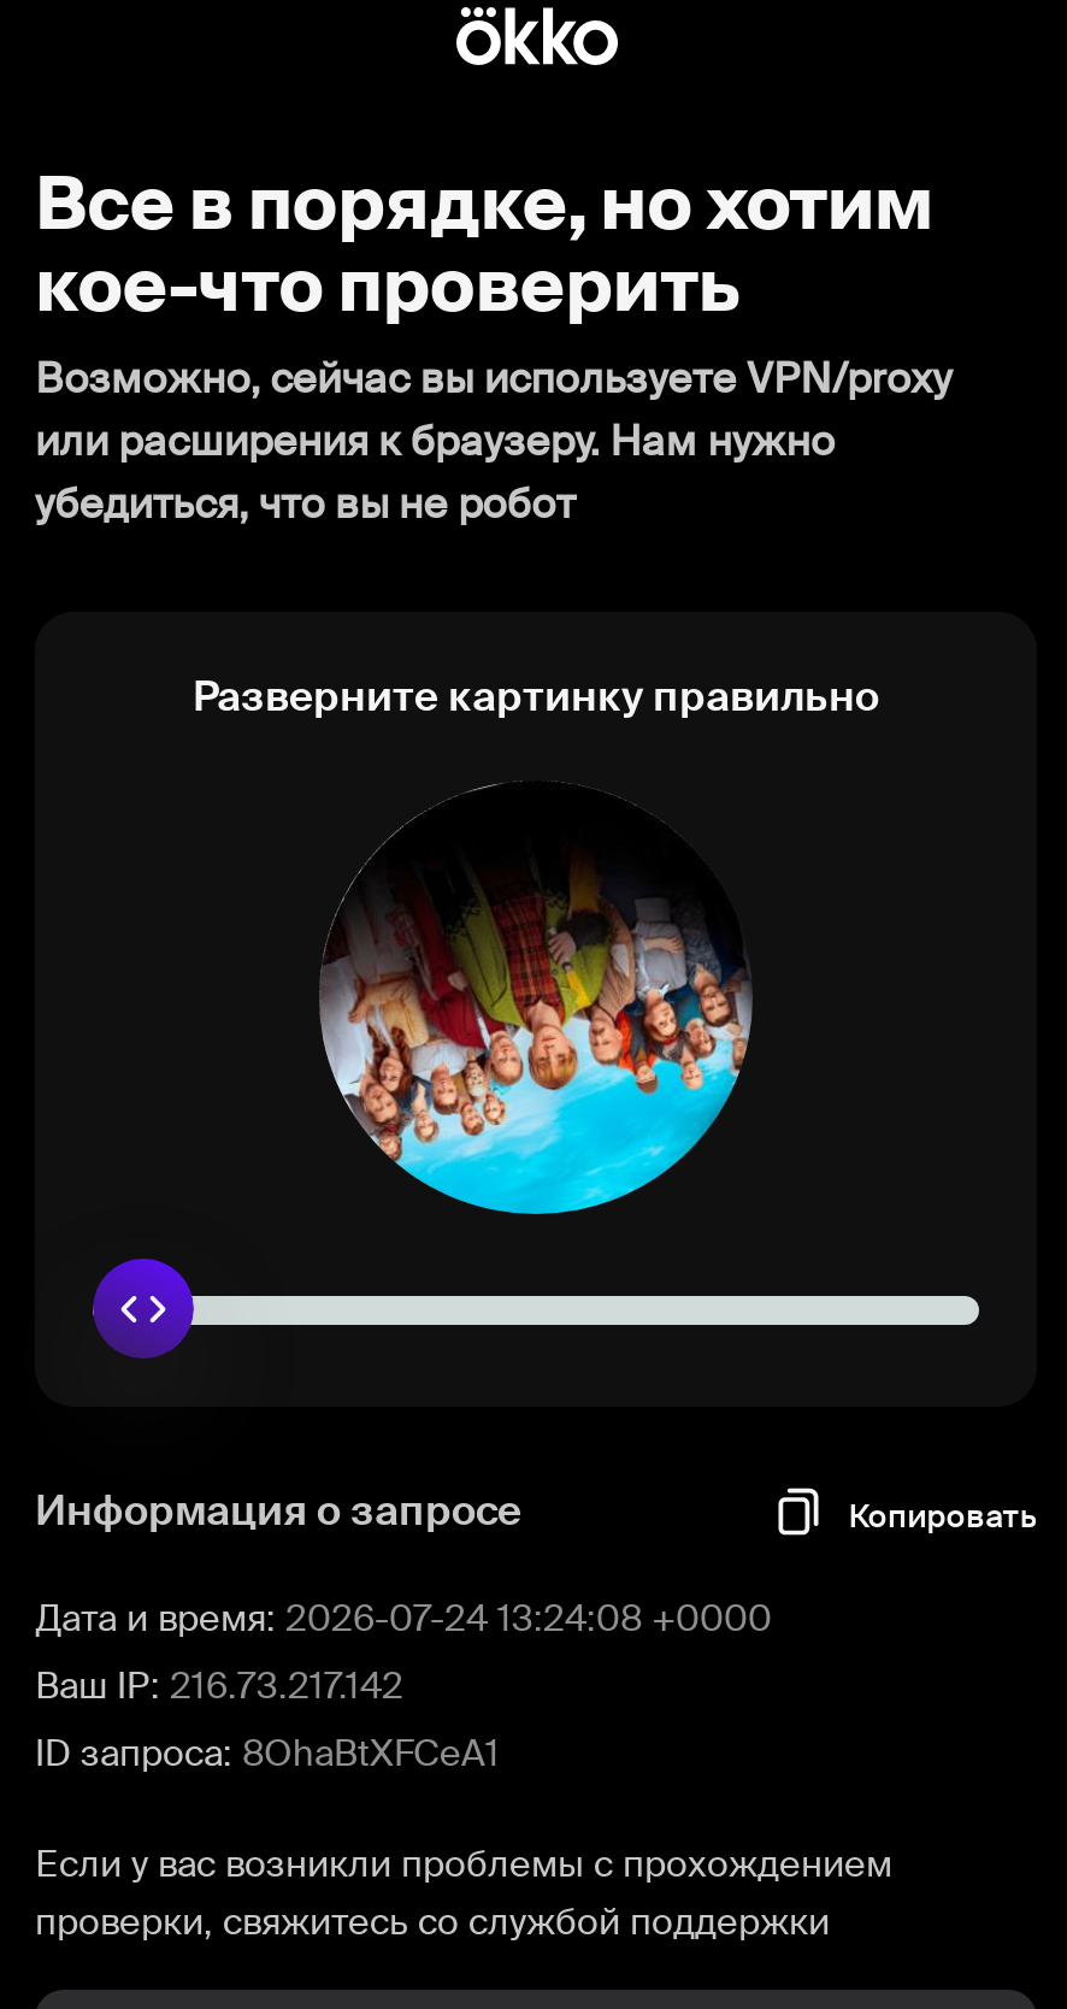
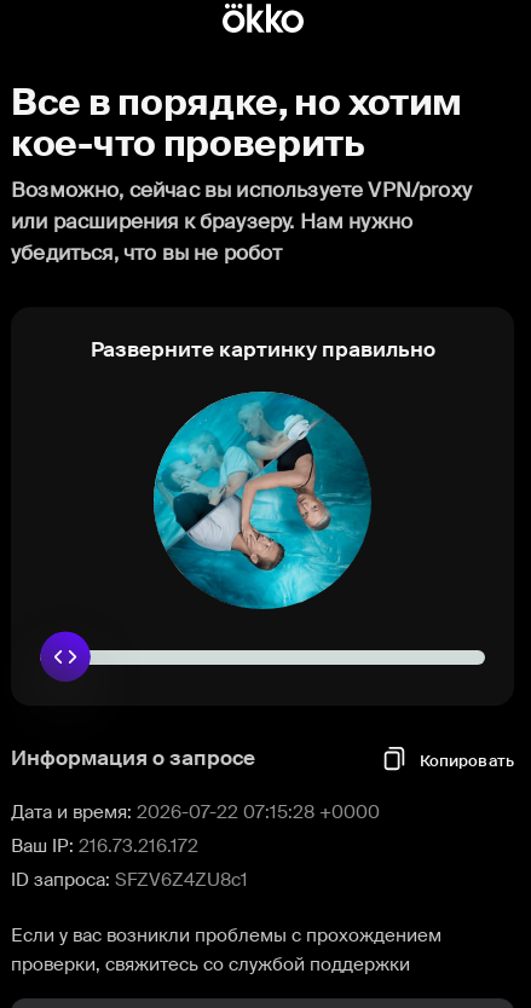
[319,780,753,1212] [image] -> [152,390,371,609] [image]
[35,1595,772,1643] Дата и время: 2026-07-24 13:24:08 +0000 -> [11,800,380,824] Дата и время: 2026-07-22 07:15:28 +0000
[35,1662,403,1710] Ваш IP: 216.73.217.142 -> [11,834,198,858] Ваш IP: 216.73.216.172
[35,1730,500,1778] ID запроса: 8OhaBtXFCeA1 -> [11,868,248,892] ID запроса: SFZV6Z4ZU8c1

